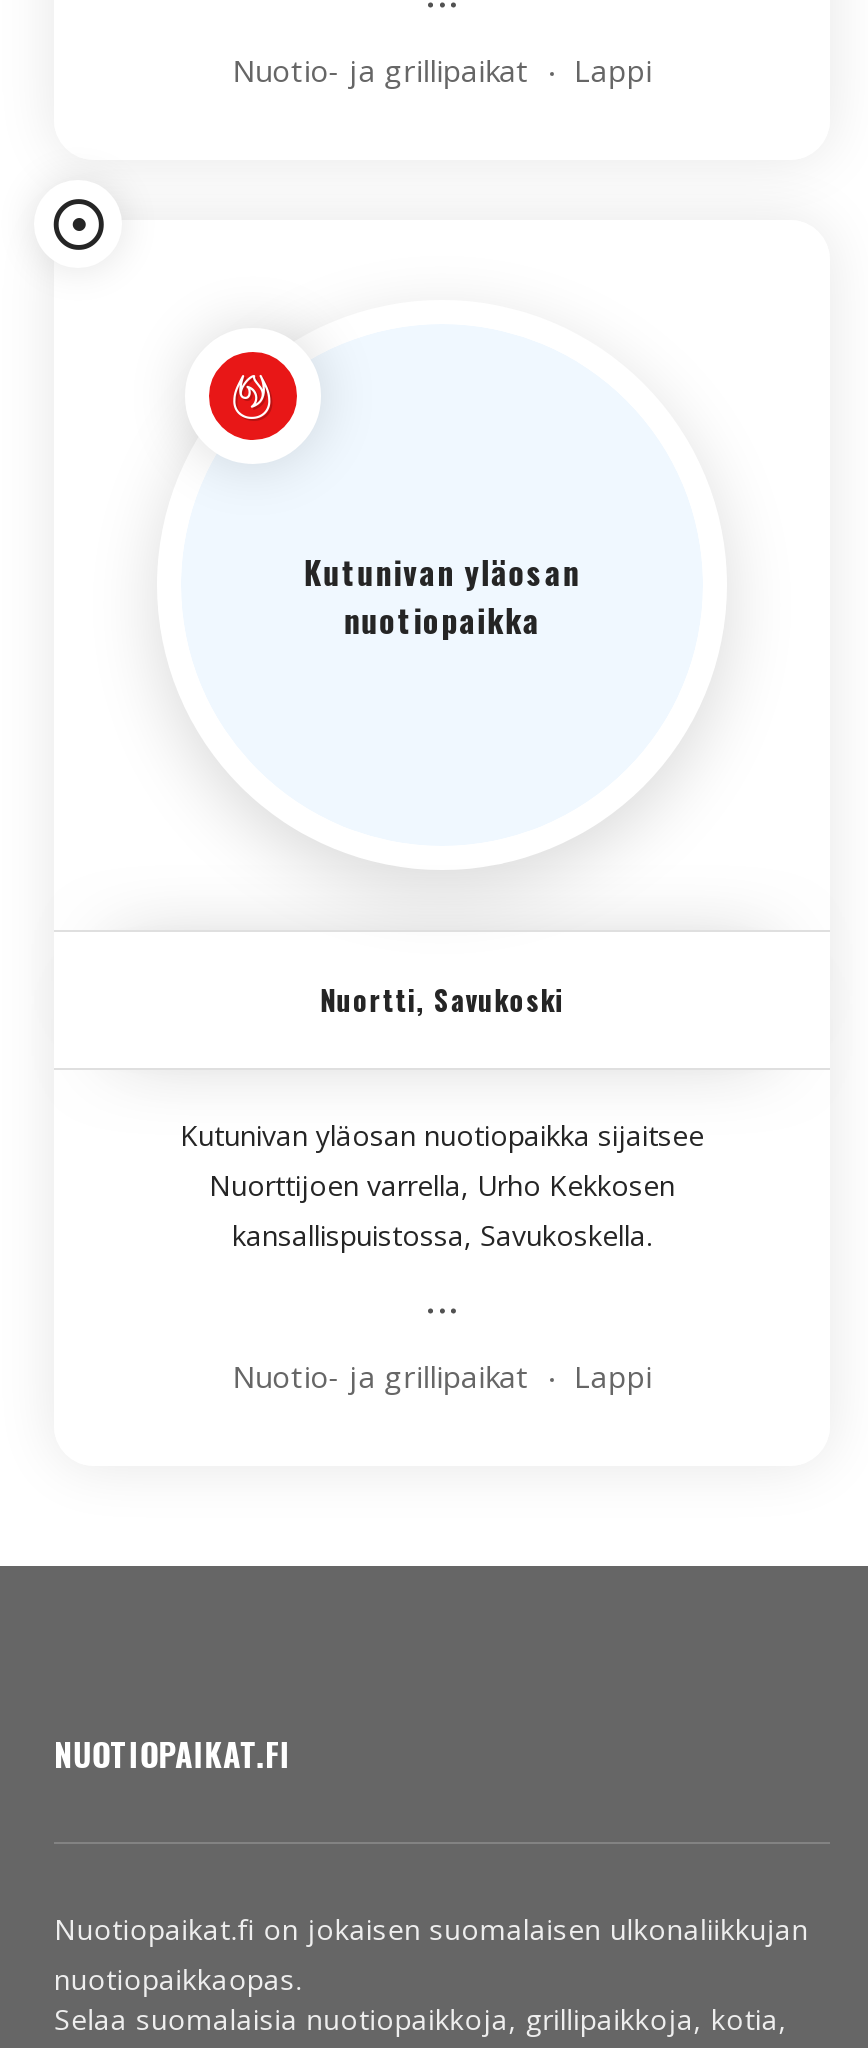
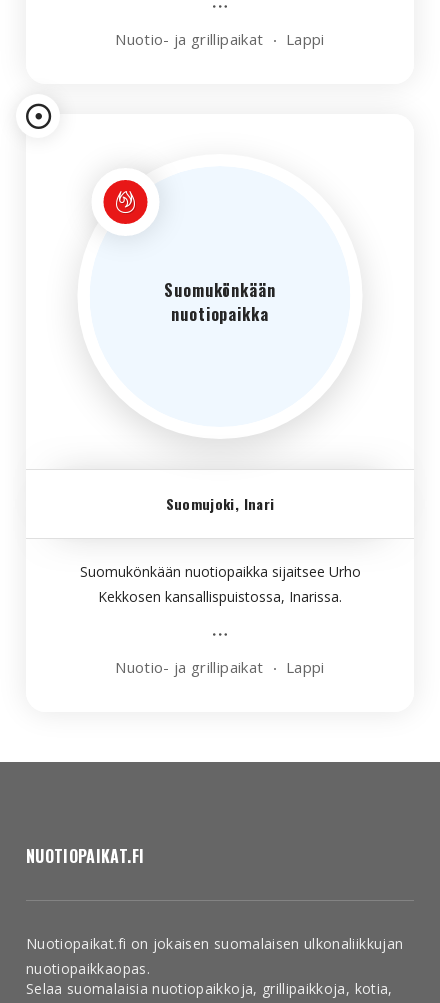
[304,547,580,595] Kutunivan yläosan -> [164,277,276,301] Suomukönkään
[320,978,564,1020] Nuortti, Savukoski -> [166,493,274,514] Suomujoki, Inari
[180,1116,704,1254] Kutunivan yläosan nuotiopaikka sijaitsee | Nuorttijoen varrella, Urho Kekkosen | kansallispuistossa, Savukoskella. -> [79,562,360,606] Suomukönkään nuotiopaikka sijaitsee Urho | Kekkosen kansallispuistossa, Inarissa.

